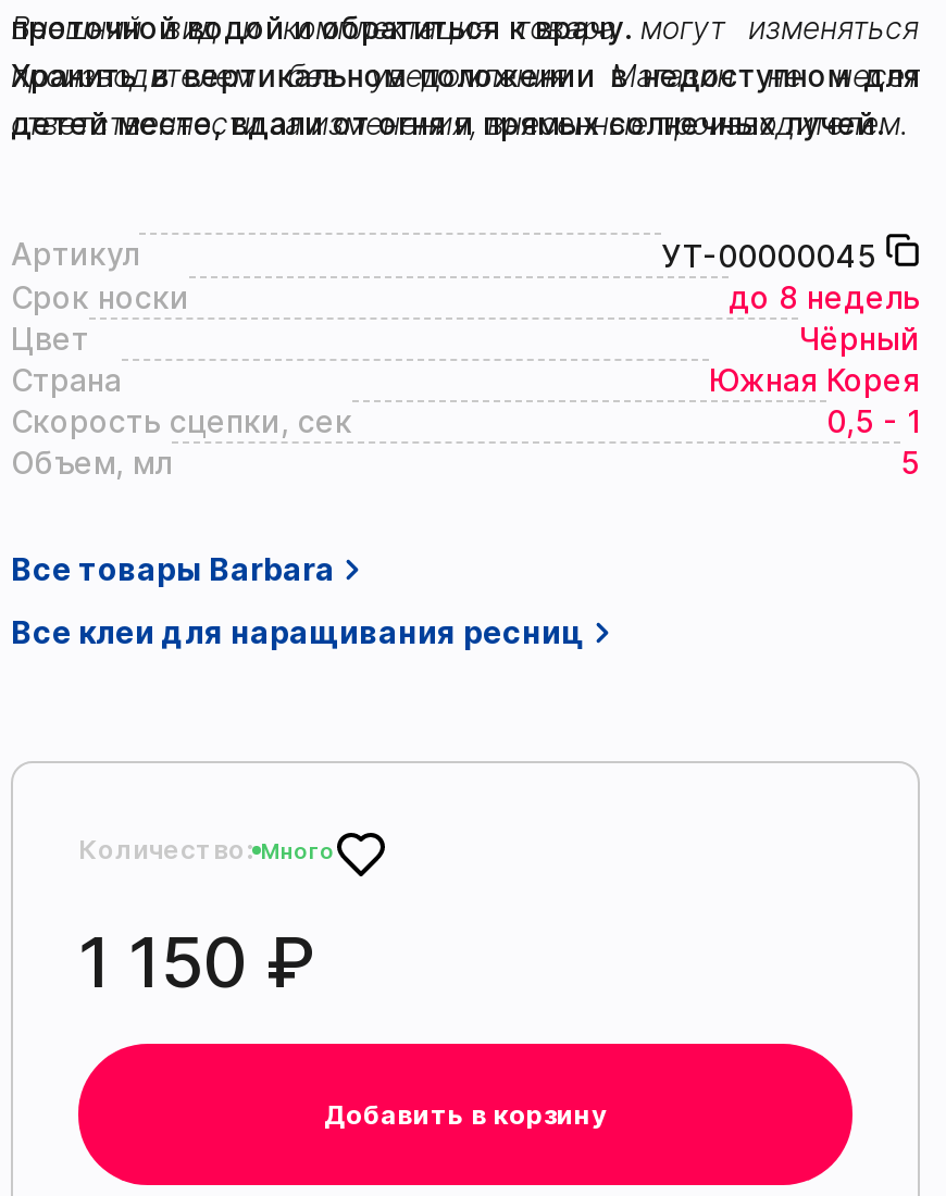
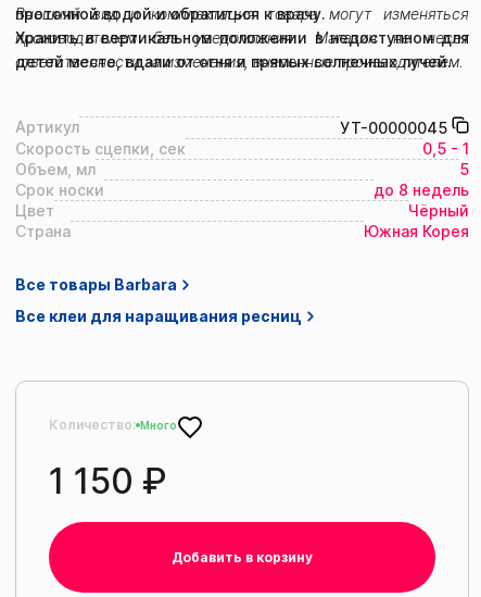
moved [11,278,920,398] -> [15,181,469,240]: Срок носки | до 8 недель | Цвет | Чёрный | Страна | Южная Корея
moved [11,402,920,481] -> [15,139,469,178]: Скорость сцепки, сек | 0,5 - 1 | Объем, мл | 5

